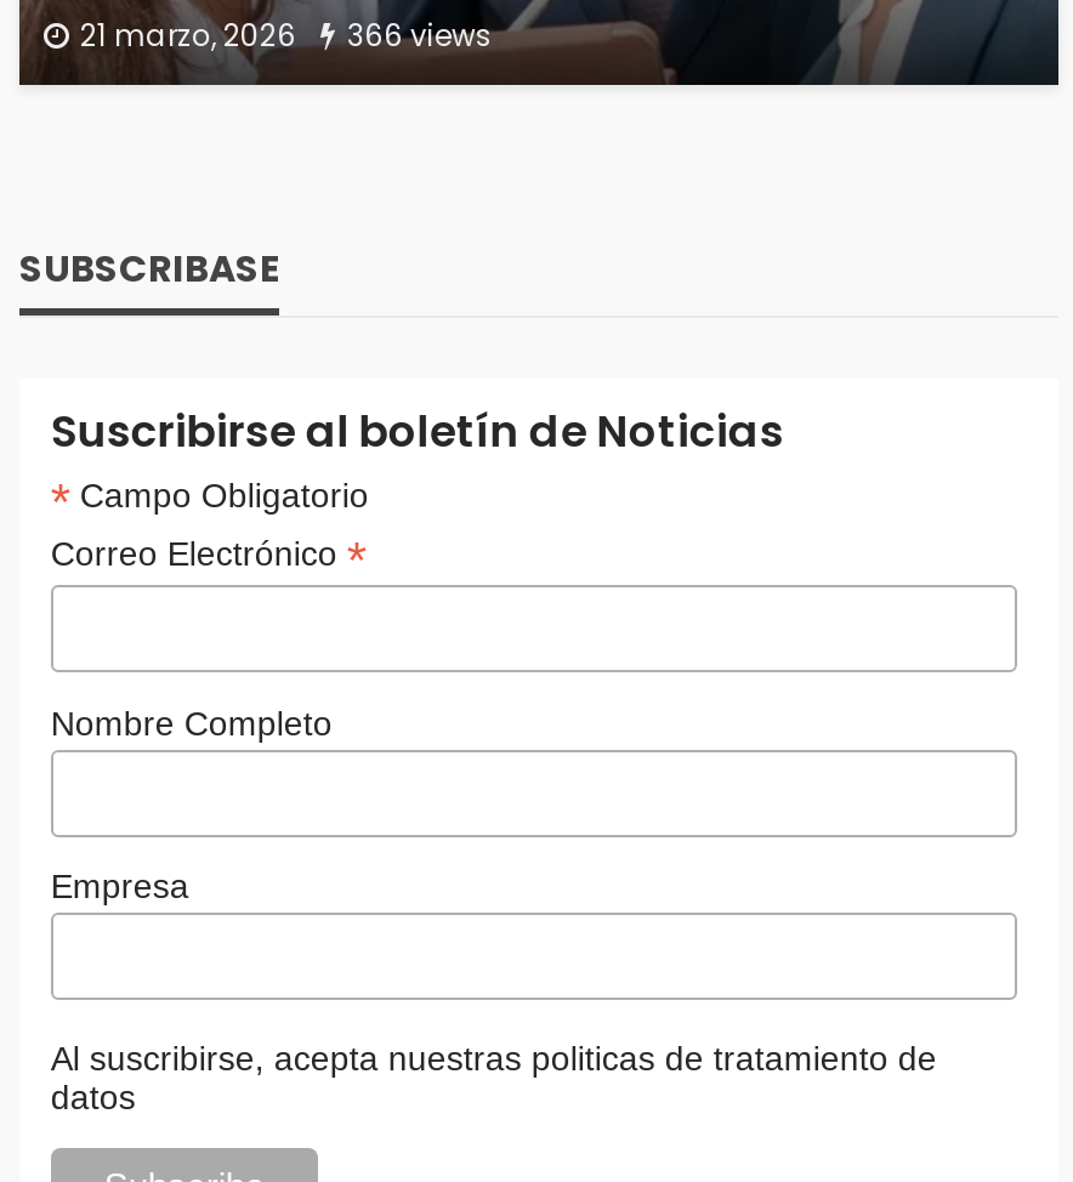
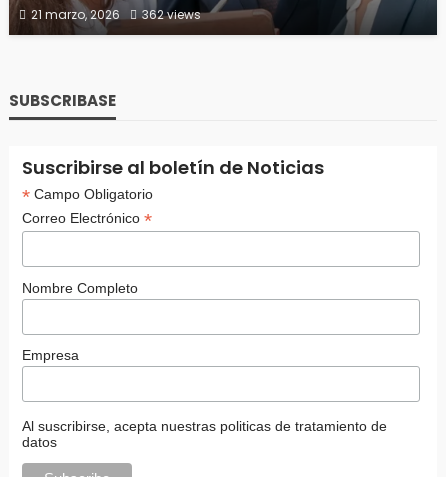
[80,15,493,56] 21 marzo, 2026 366 views -> [31,6,201,23] 21 marzo, 2026 362 views

